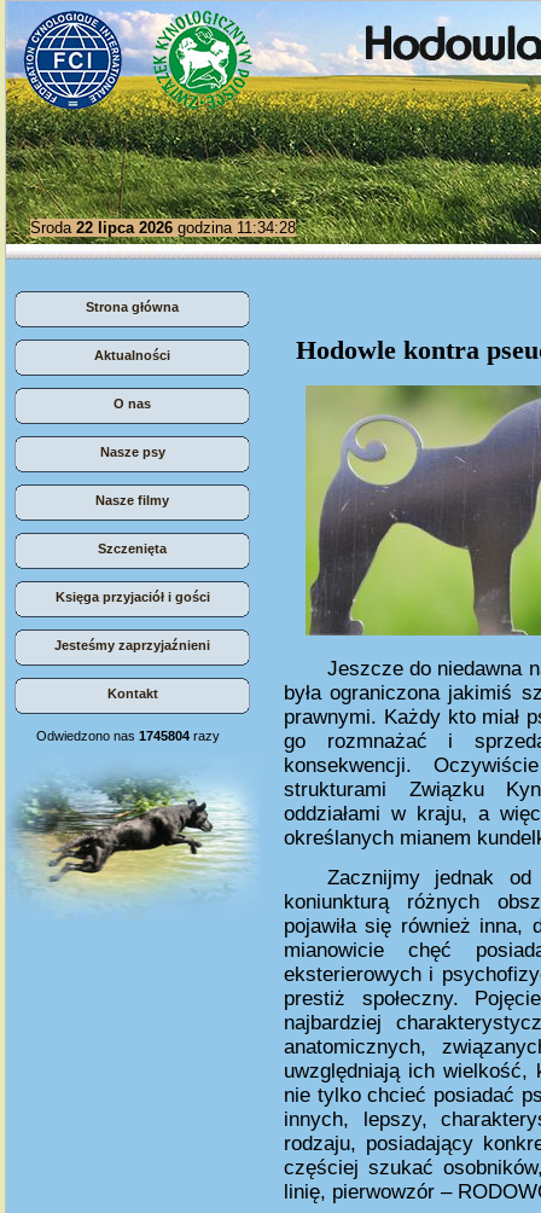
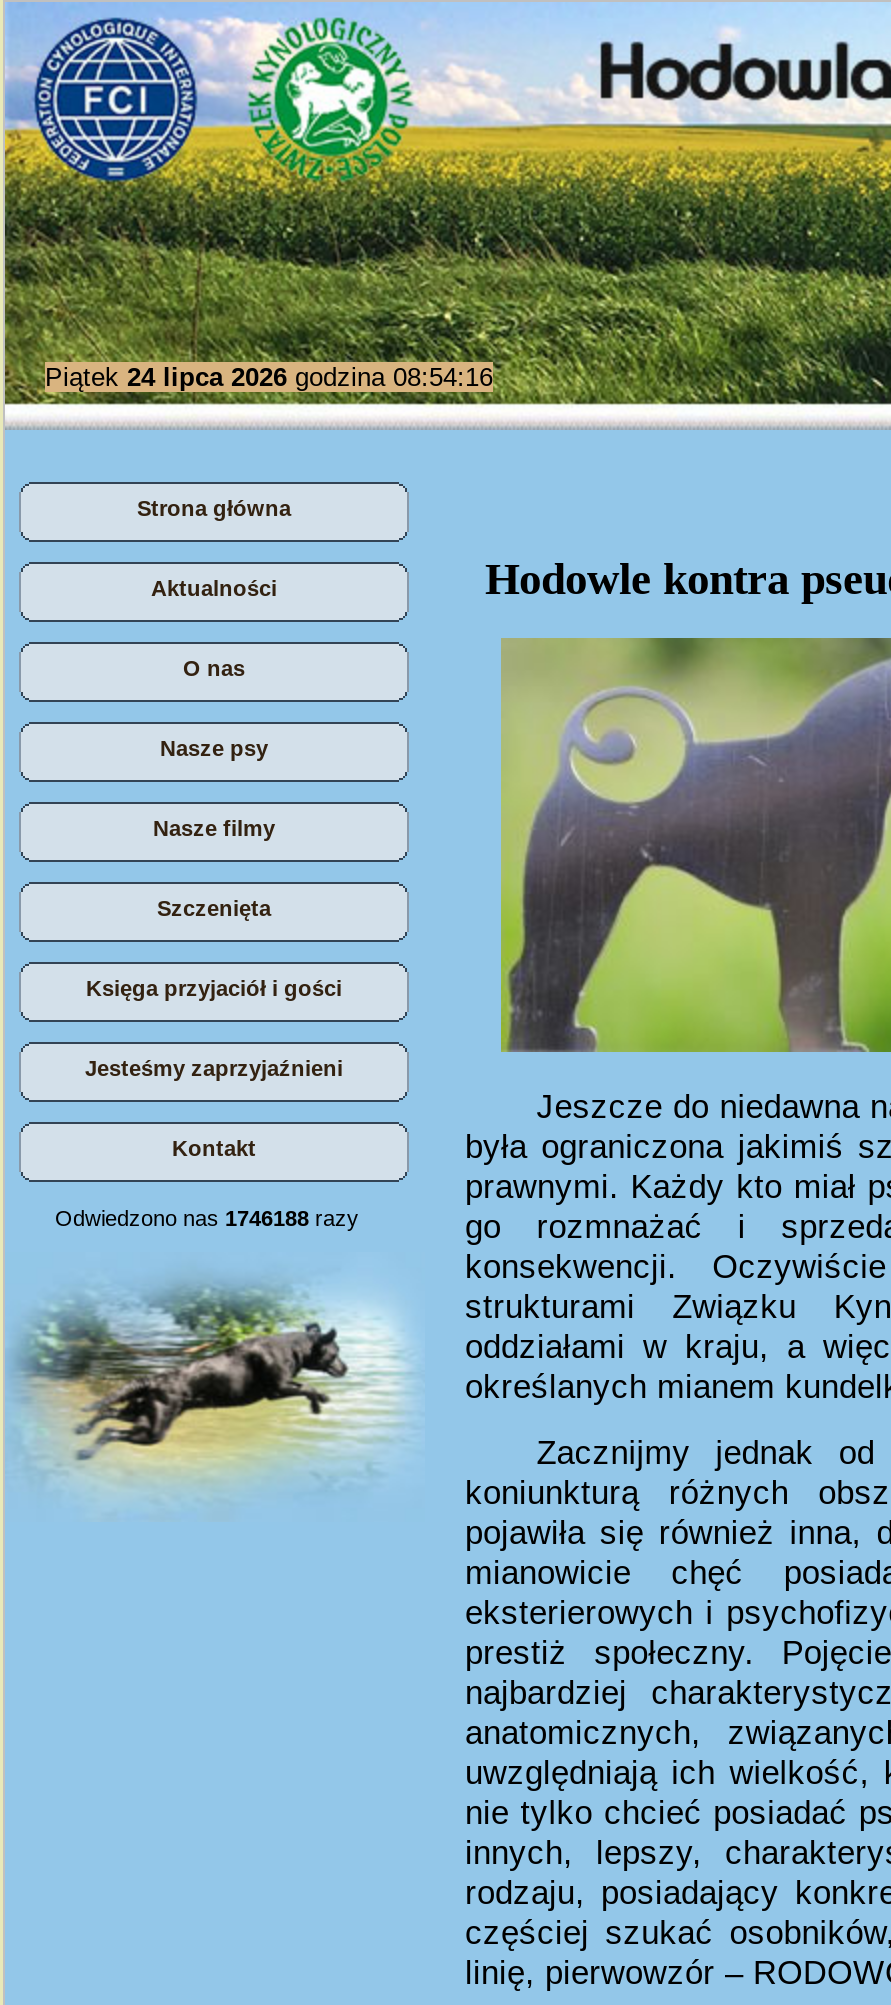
[30,219,296,237] Środa22 lipca 2026godzina 11:34:28 -> [45,362,493,392] Piątek24 lipca 2026godzina 08:54:16
[36,729,220,743] Odwiedzono nas 1745804 razy -> [55,1206,359,1230] Odwiedzono nas 1746188 razy

